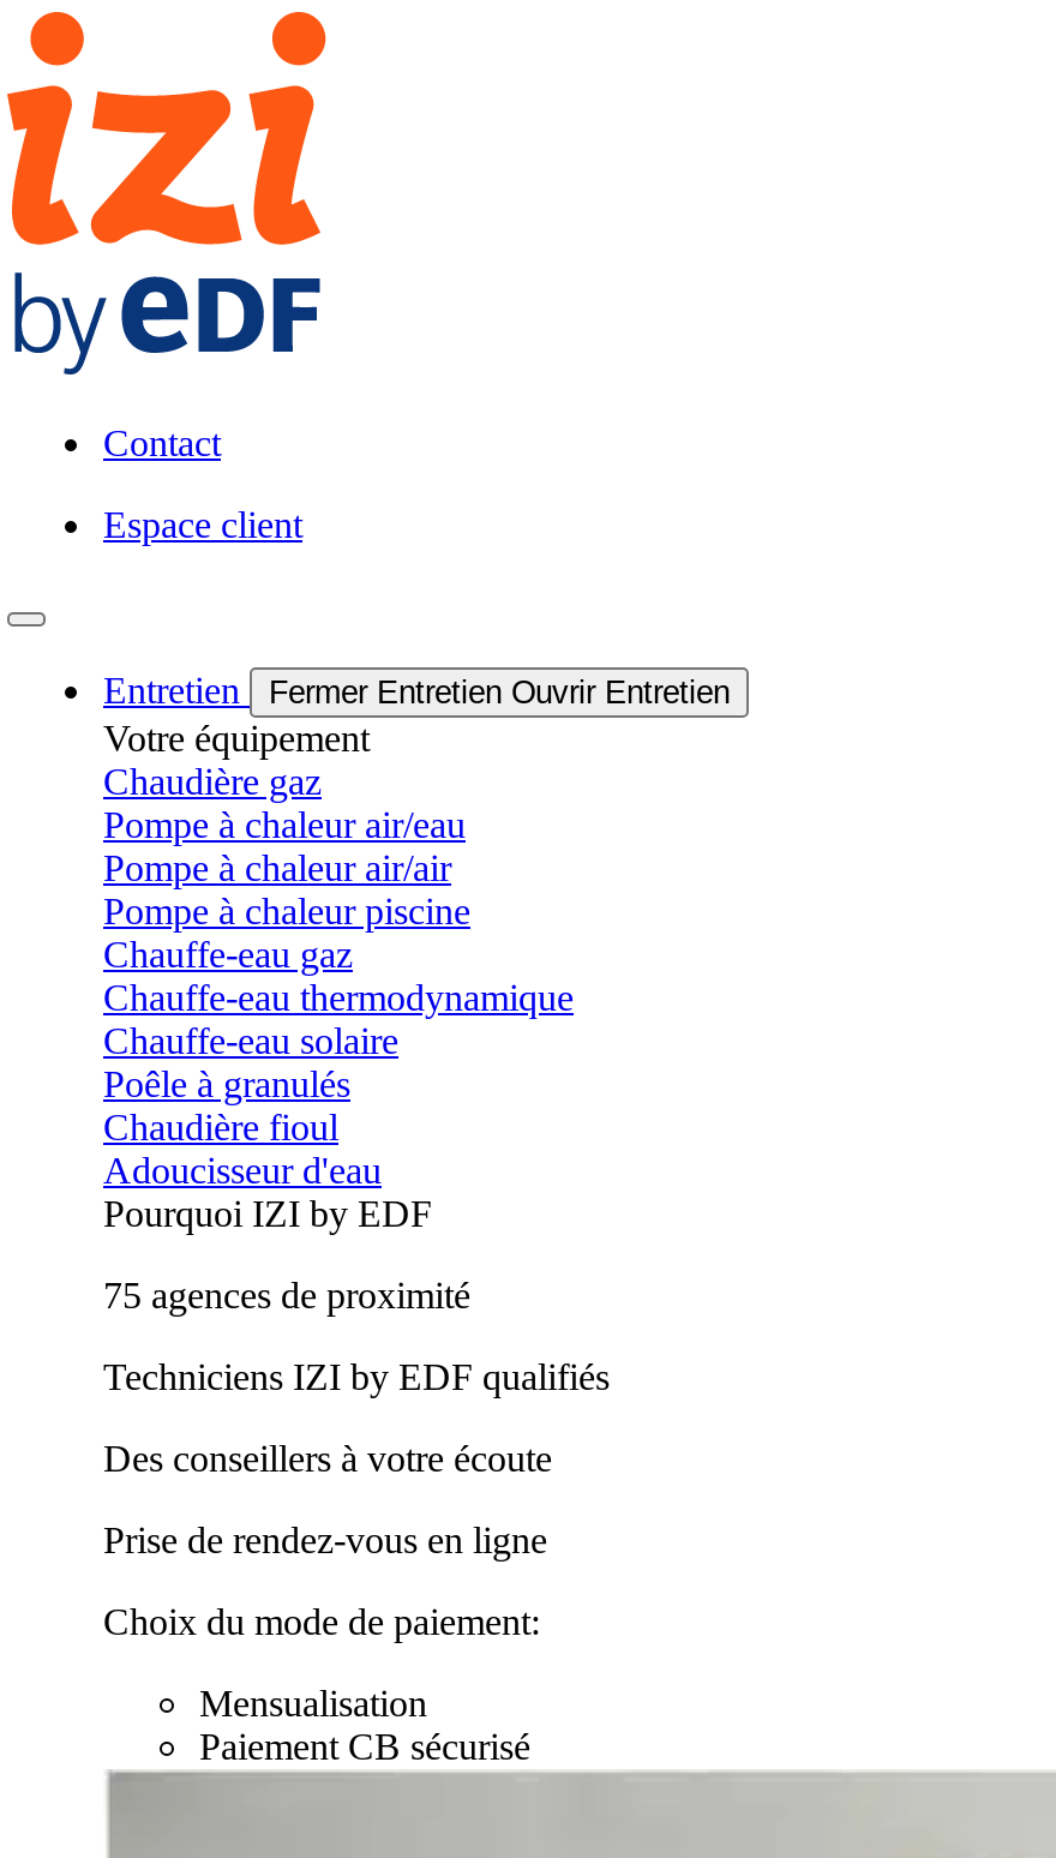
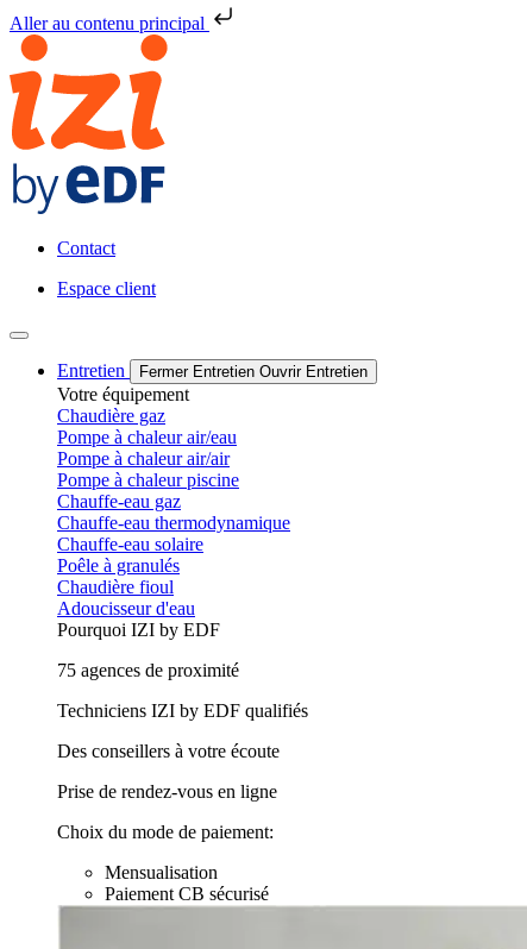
none -> [10,13,209,33] Aller au contenu principal

